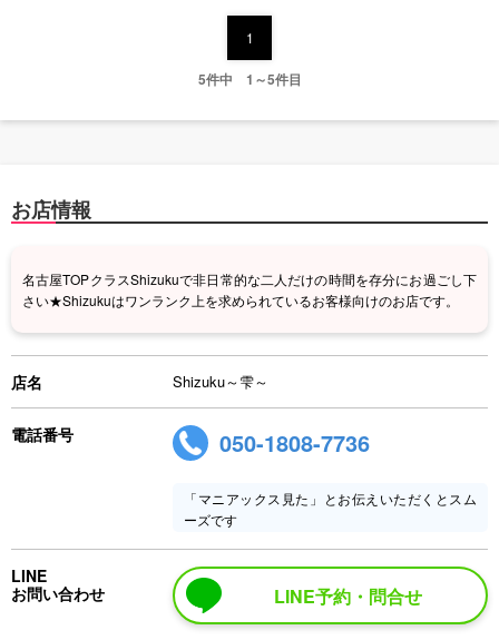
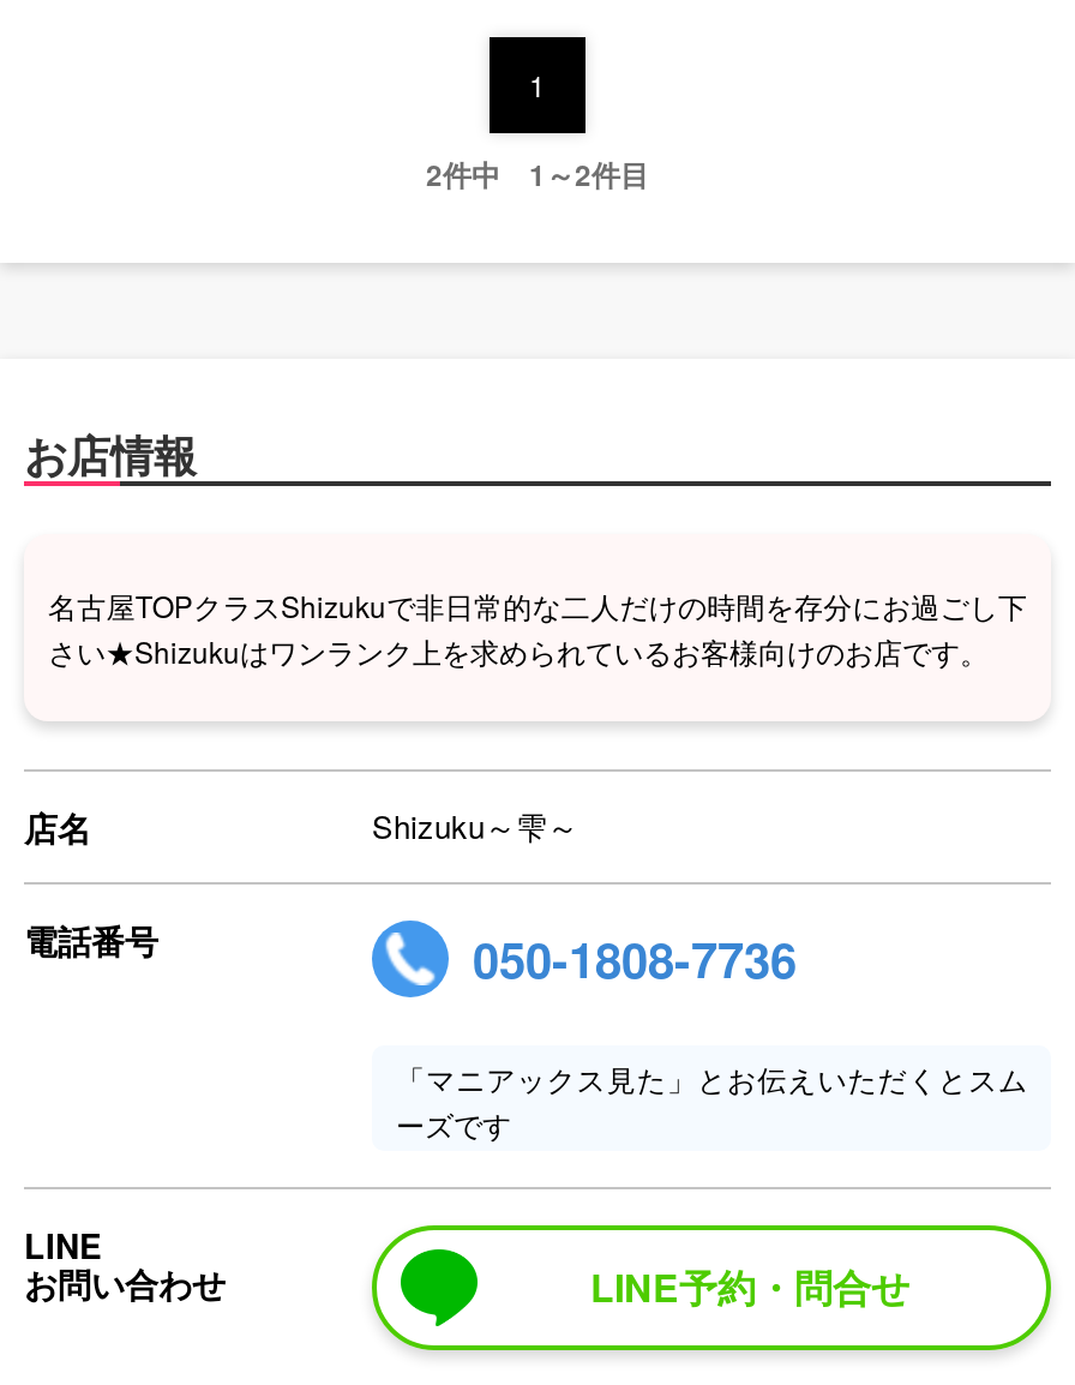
[198,69,301,89] 5件中 1～5件目 -> [426,151,649,194] 2件中 1～2件目

